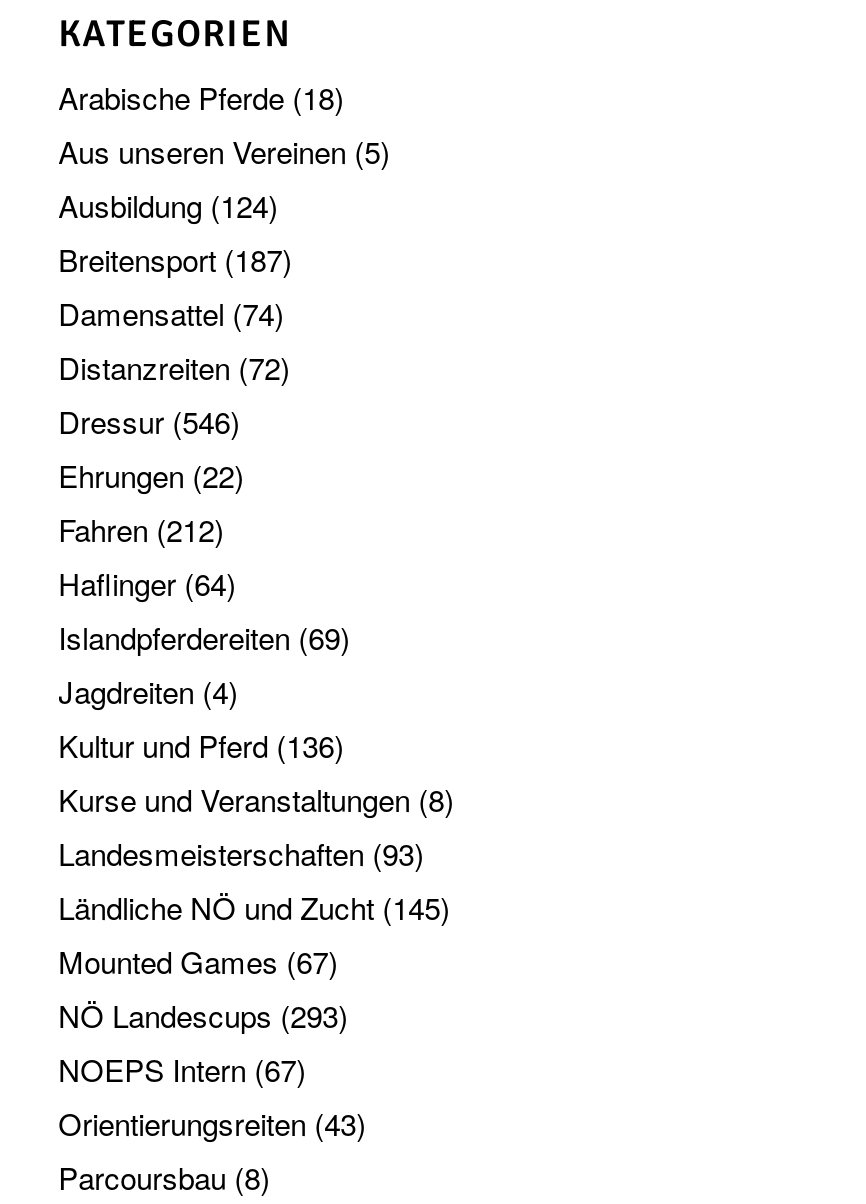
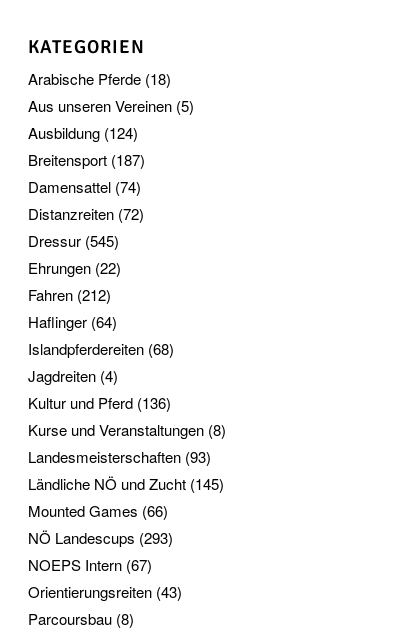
[58,400,240,442] Dressur (546) -> [28,230,119,251] Dressur (545)
[58,616,350,658] Islandpferdereiten (69) -> [28,338,174,359] Islandpferdereiten (68)
[58,940,338,982] Mounted Games (67) -> [28,500,168,521] Mounted Games (66)

